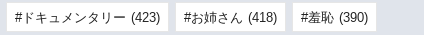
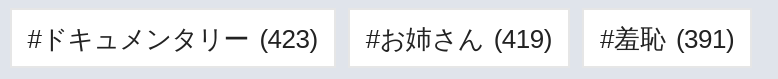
[191,9,277,24] お姉さん (418) -> [380,23,552,53] お姉さん (419)
[308,9,368,24] 羞恥 (390) -> [614,23,734,53] 羞恥 (391)

